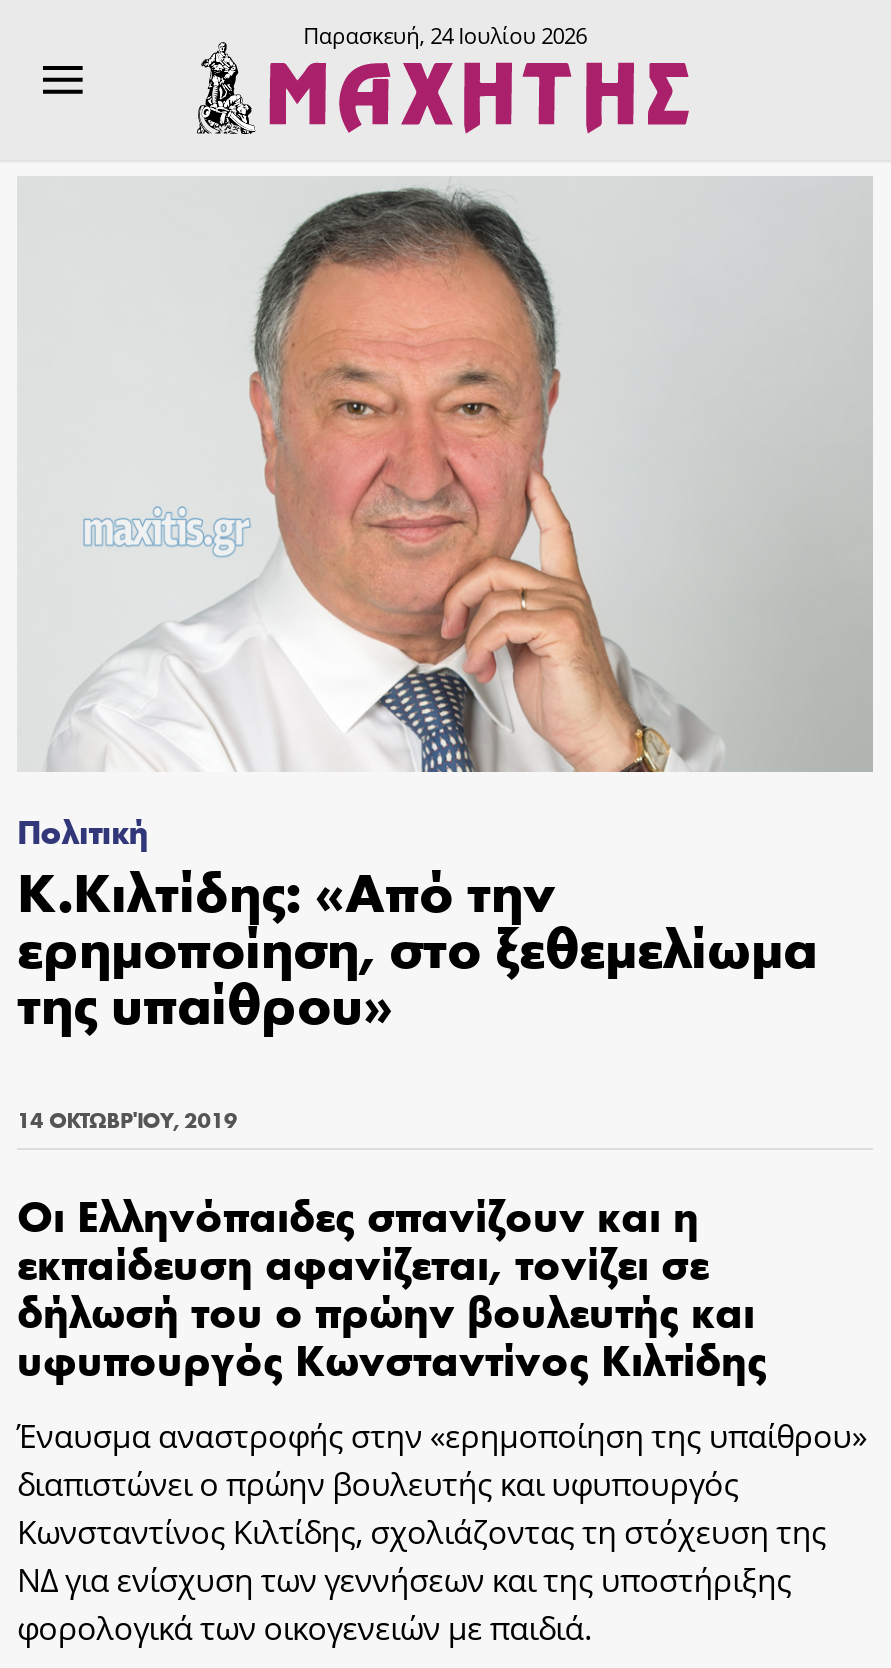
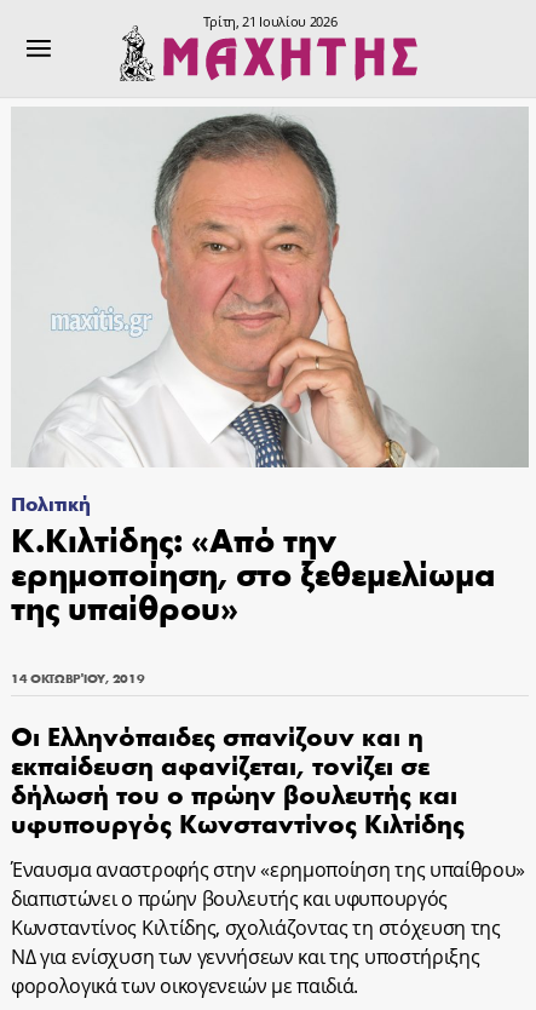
[303,20,587,50] Παρασκευή, 24 Ιουλίου 2026 -> [203,12,337,30] Τρίτη, 21 Ιουλίου 2026

